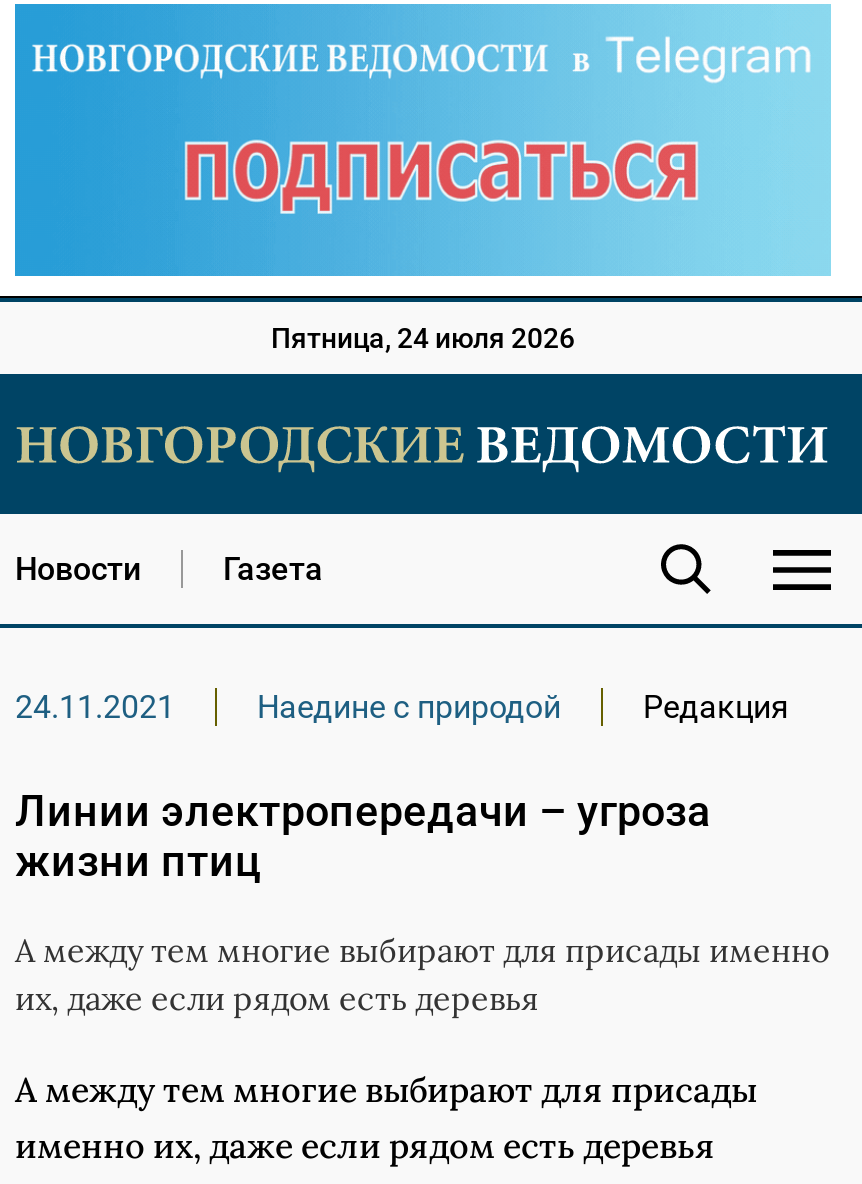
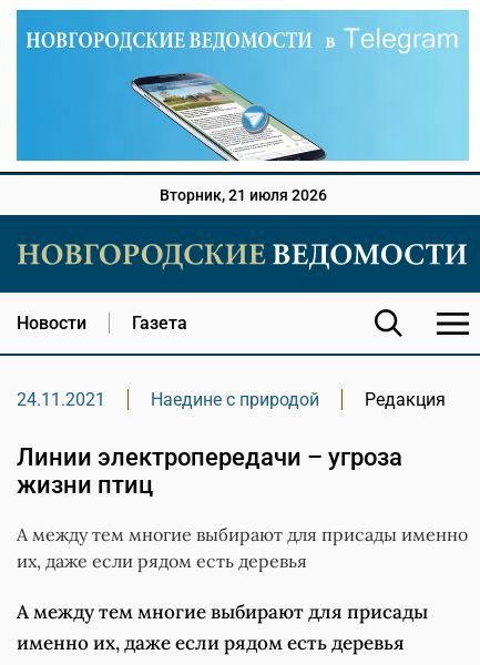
[183,118,699,354] [image] | Пятница, 24 июля 2026 -> [111,72,395,204] [image] | Вторник, 21 июля 2026

